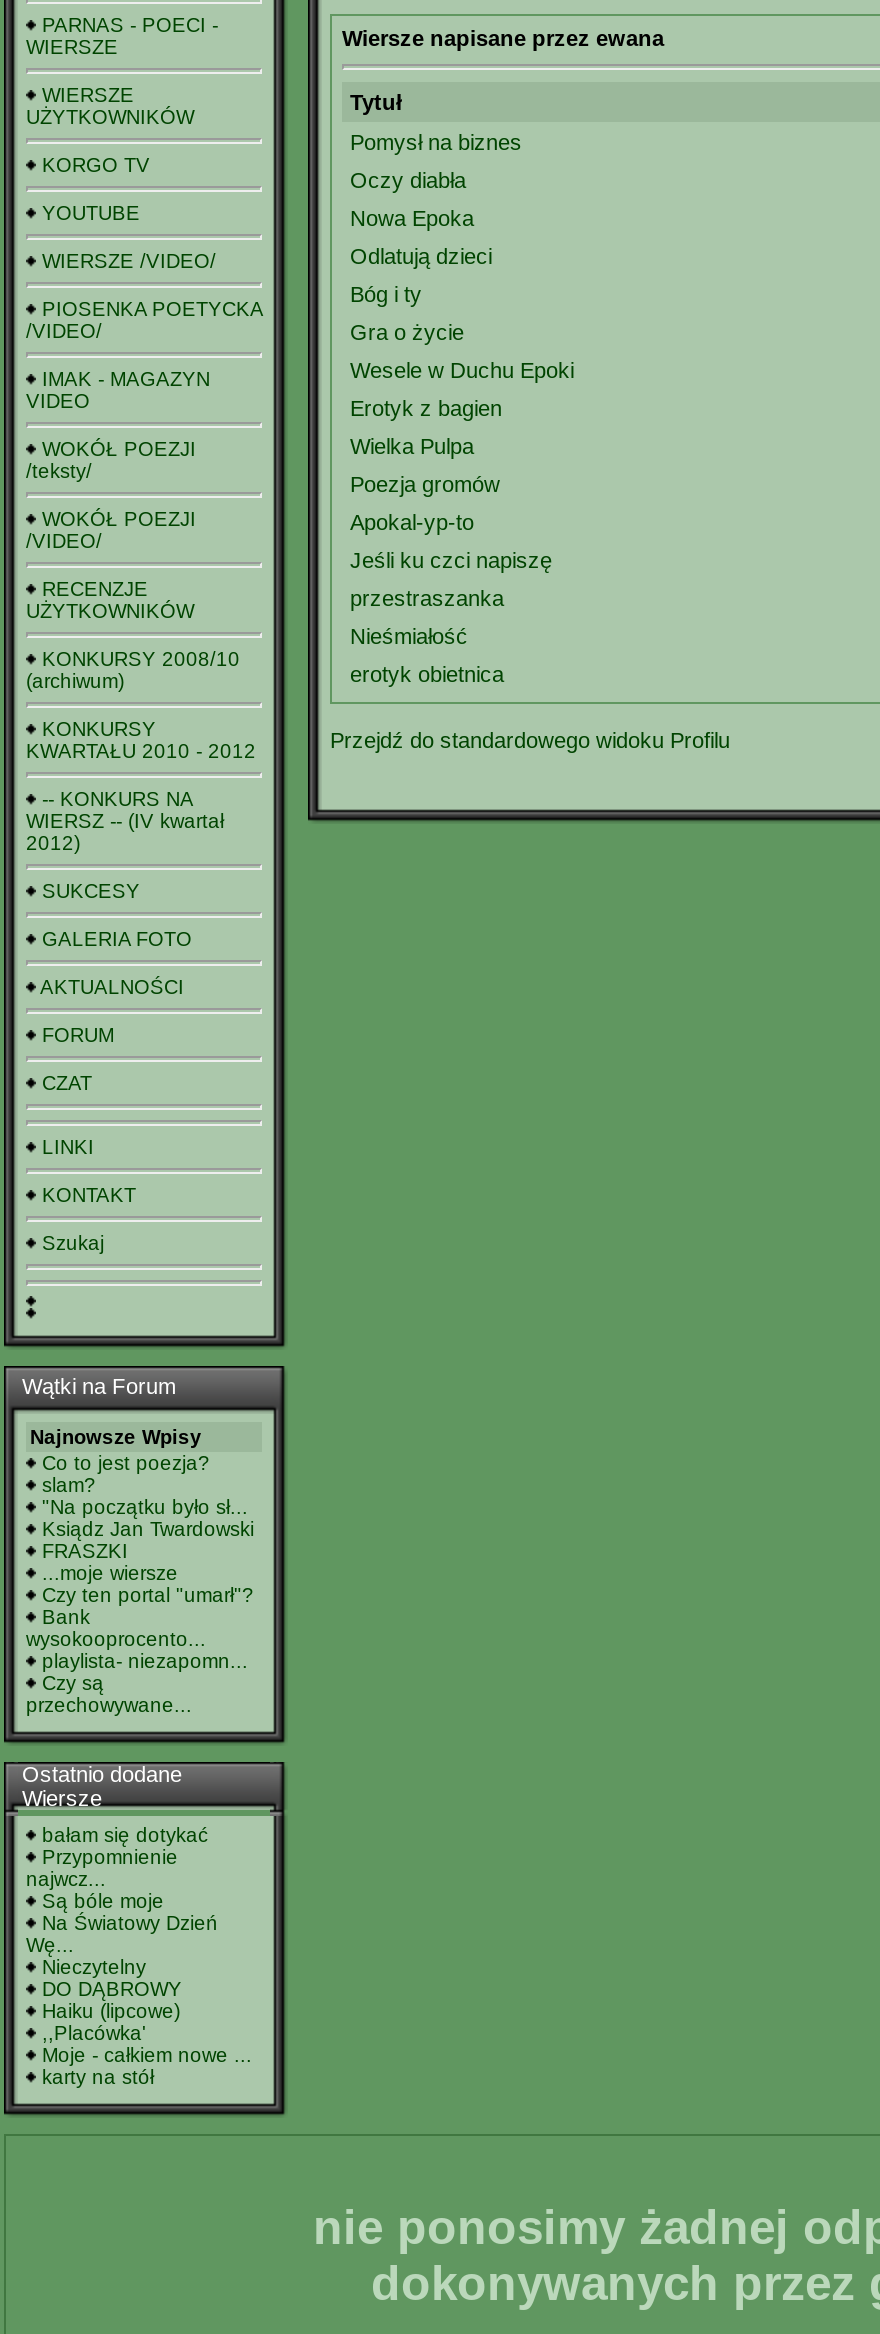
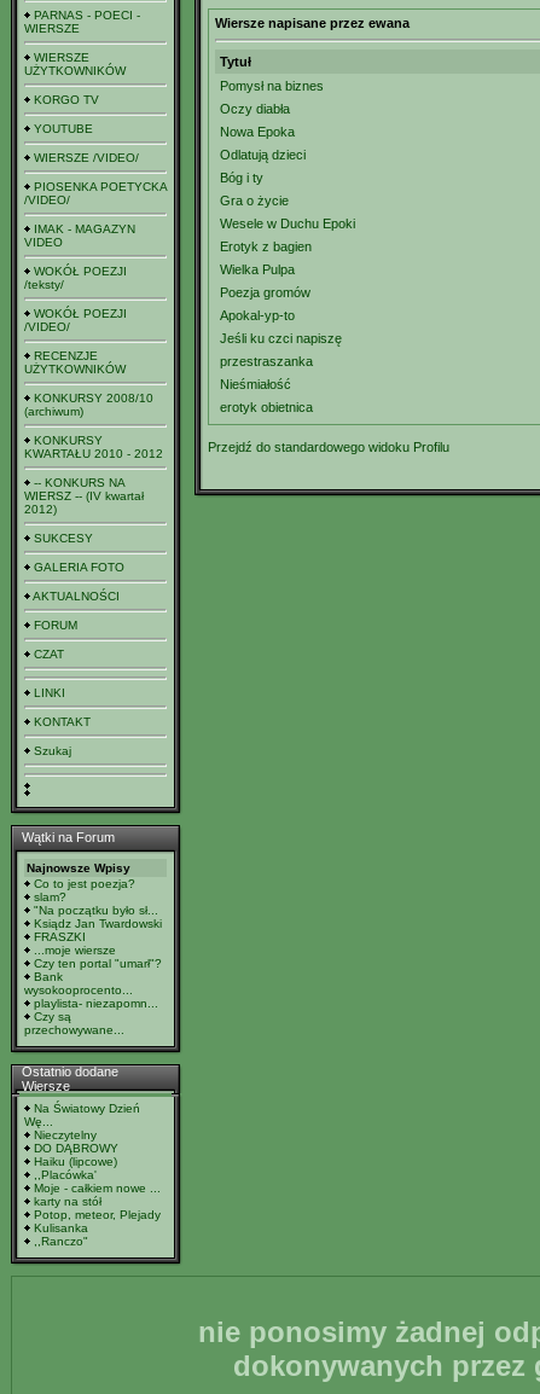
[26,1824,208,1912] bałam się dotykać | Przypomnienie | najwcz... | Są bóle moje -> none
moved [42,1912,252,2088] -> [34,1102,161,1208]: Na Światowy Dzień | Nieczytelny | DO DĄBROWY | Haiku (lipcowe) | ,,Placówka' | Moje - całkiem nowe ... | karty na stół
none -> [34,1208,161,1248] Potop, meteor, Plejady | Kulisanka | ,,Ranczo"

